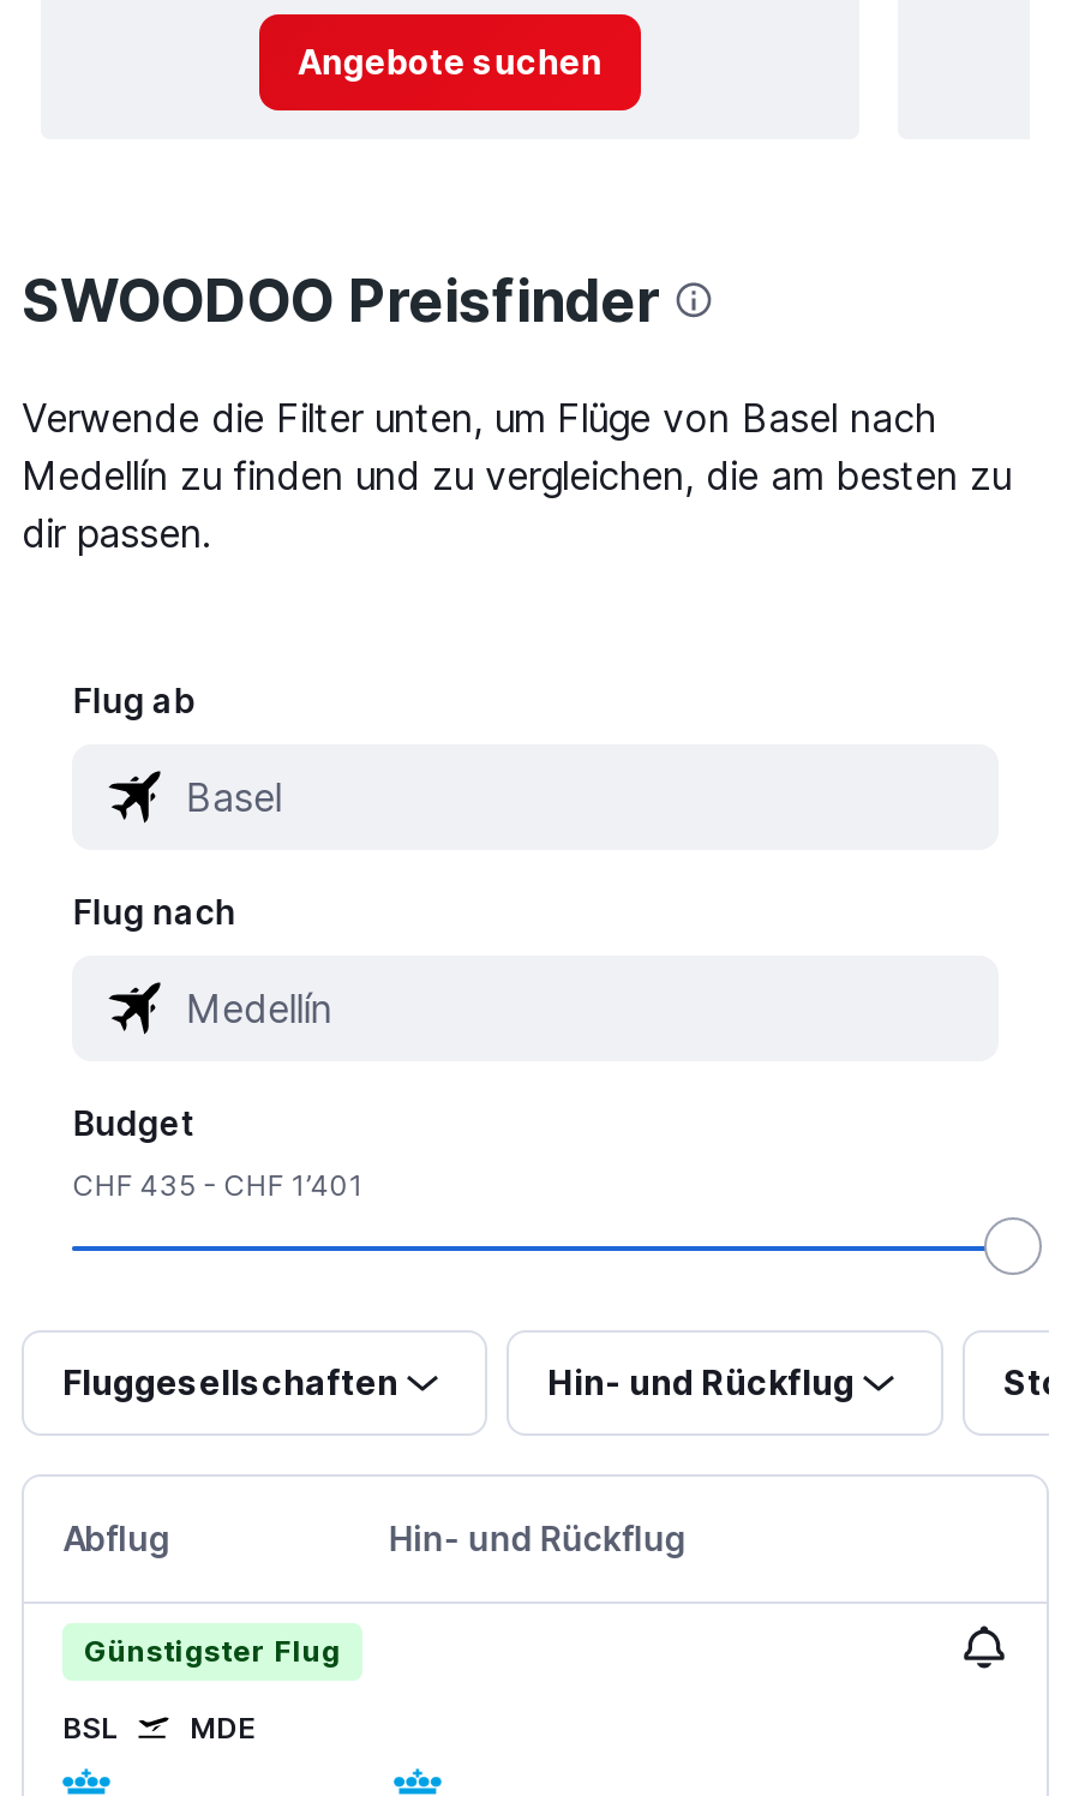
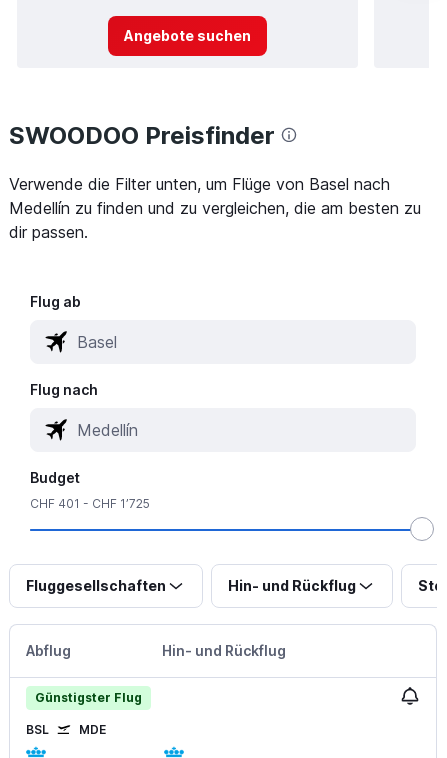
[73,1166,363,1202] CHF 435 - CHF 1’401 -> [30,496,150,511] CHF 401 - CHF 1’725

